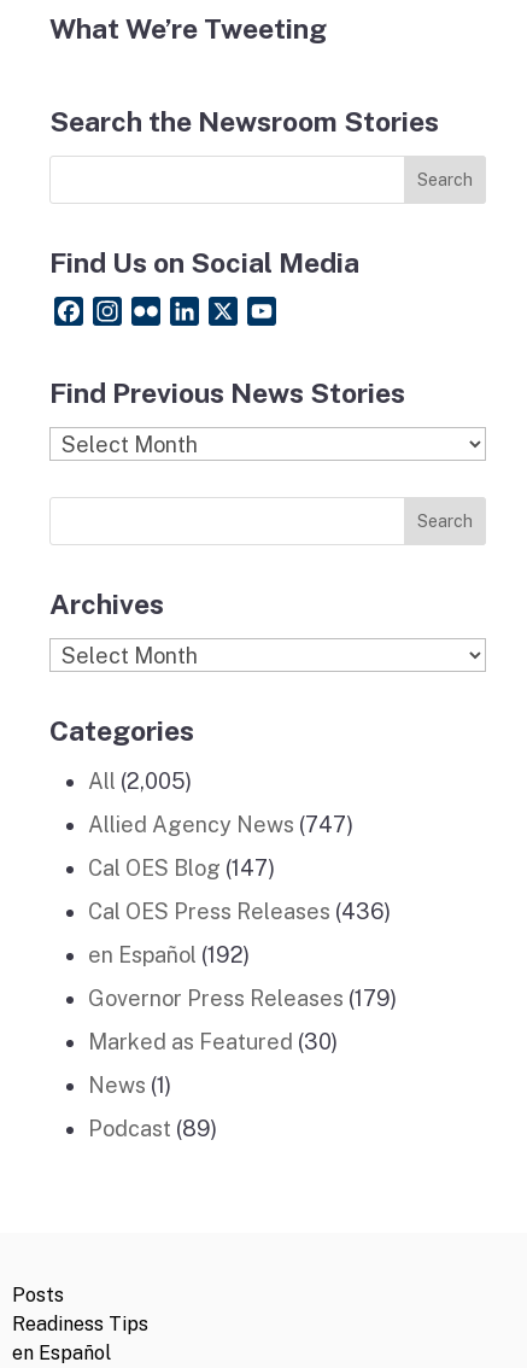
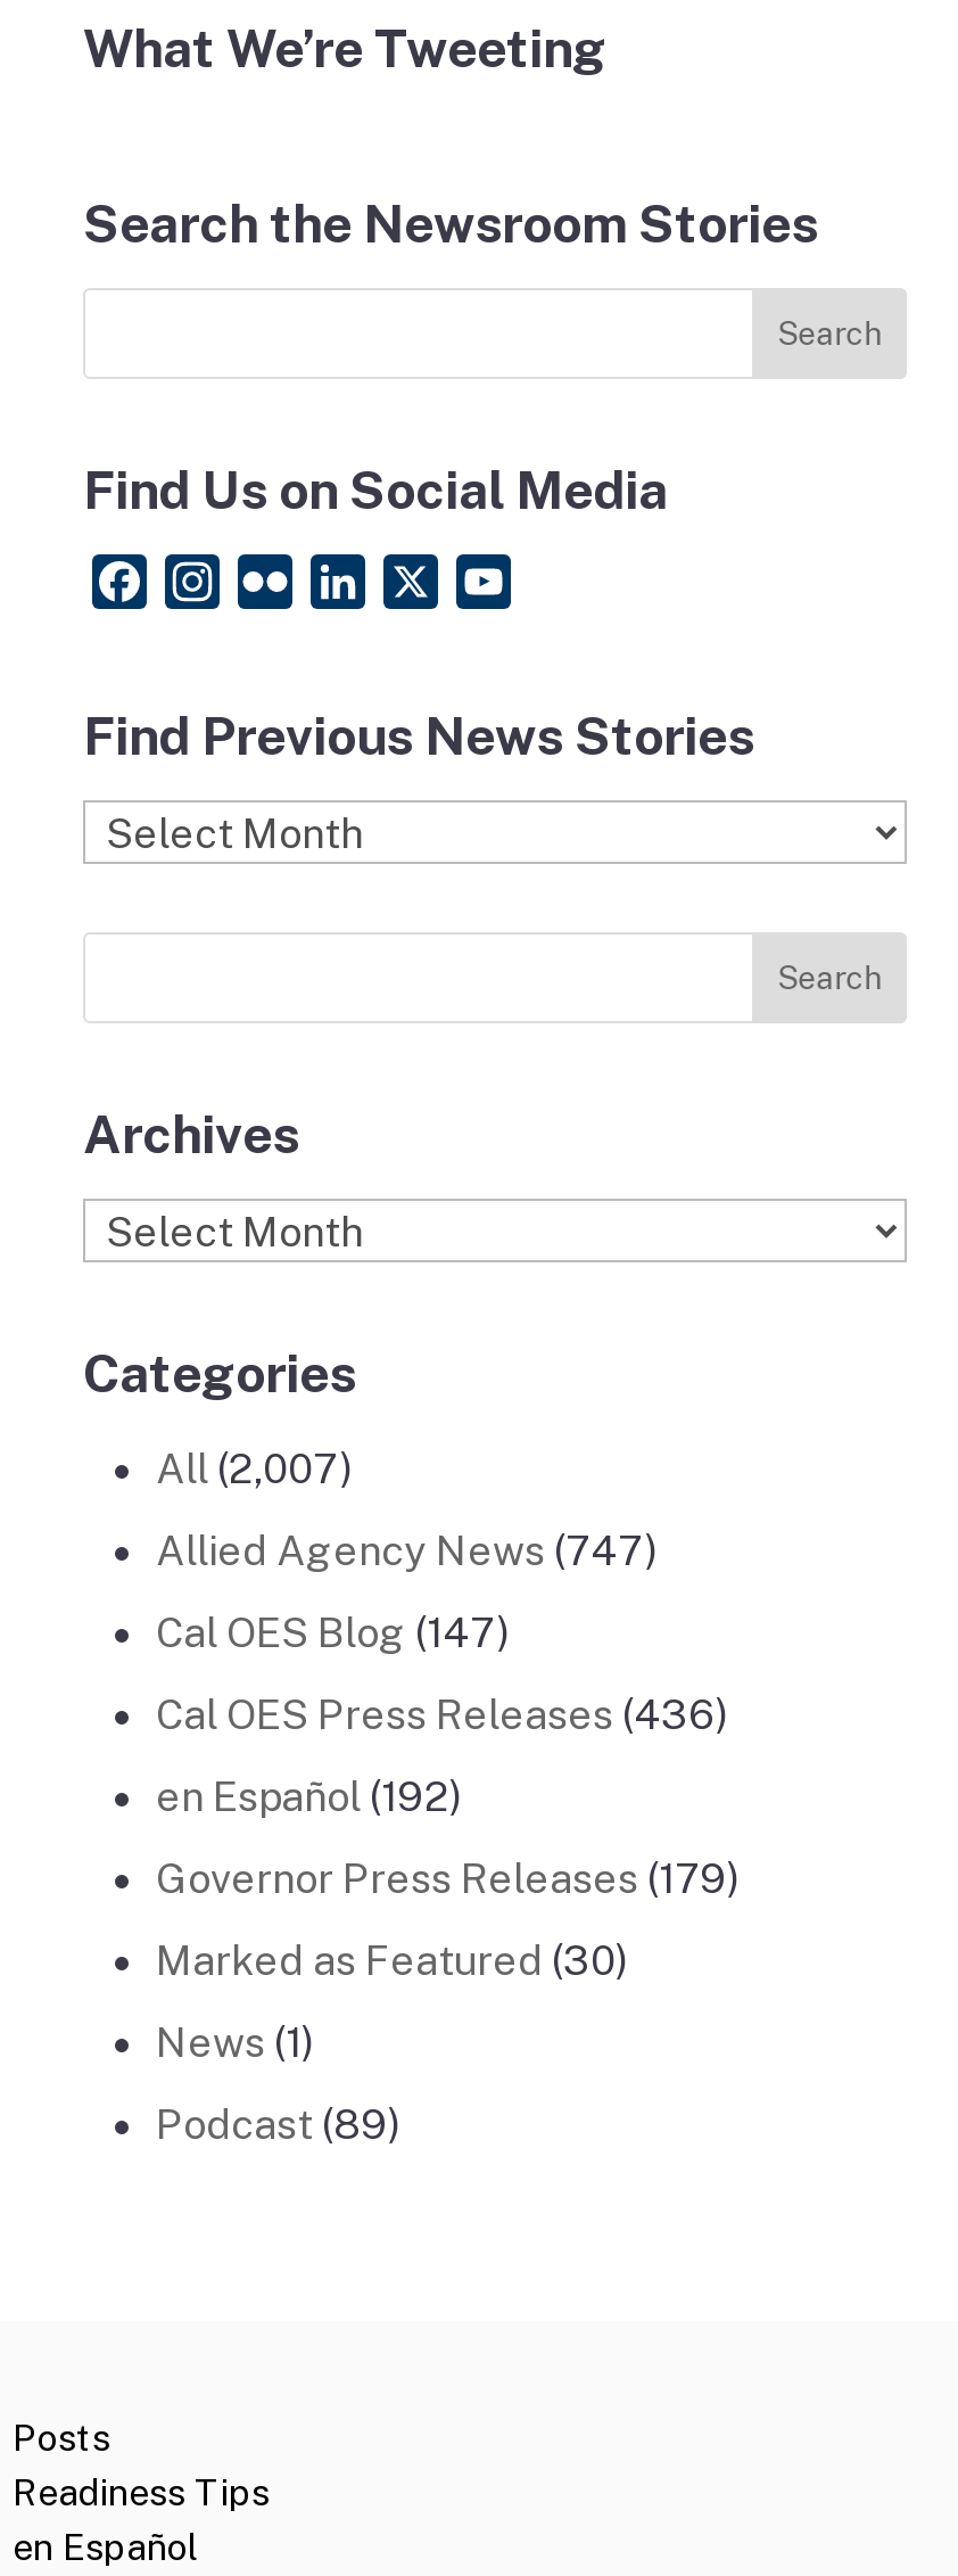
[88,768,192,794] All (2,005) -> [156,1445,352,1492] All (2,007)

